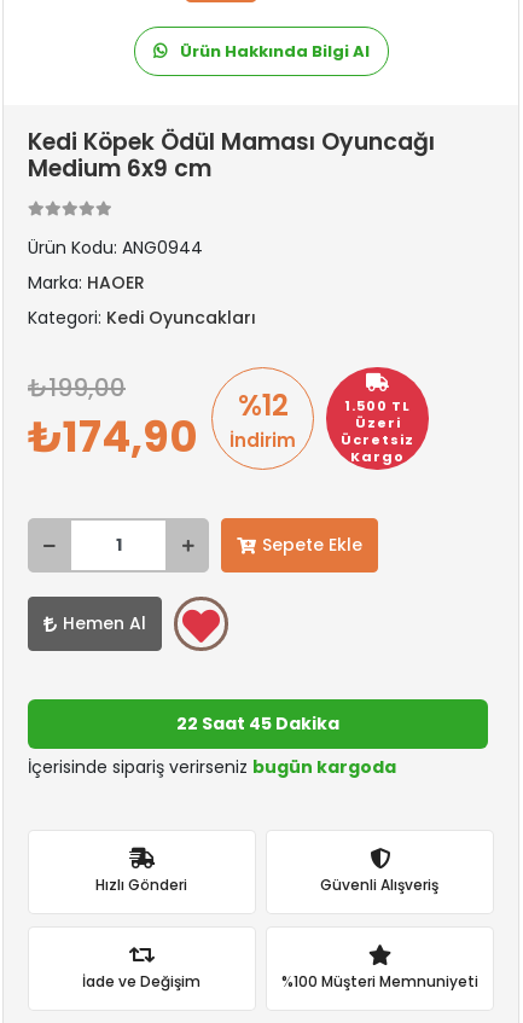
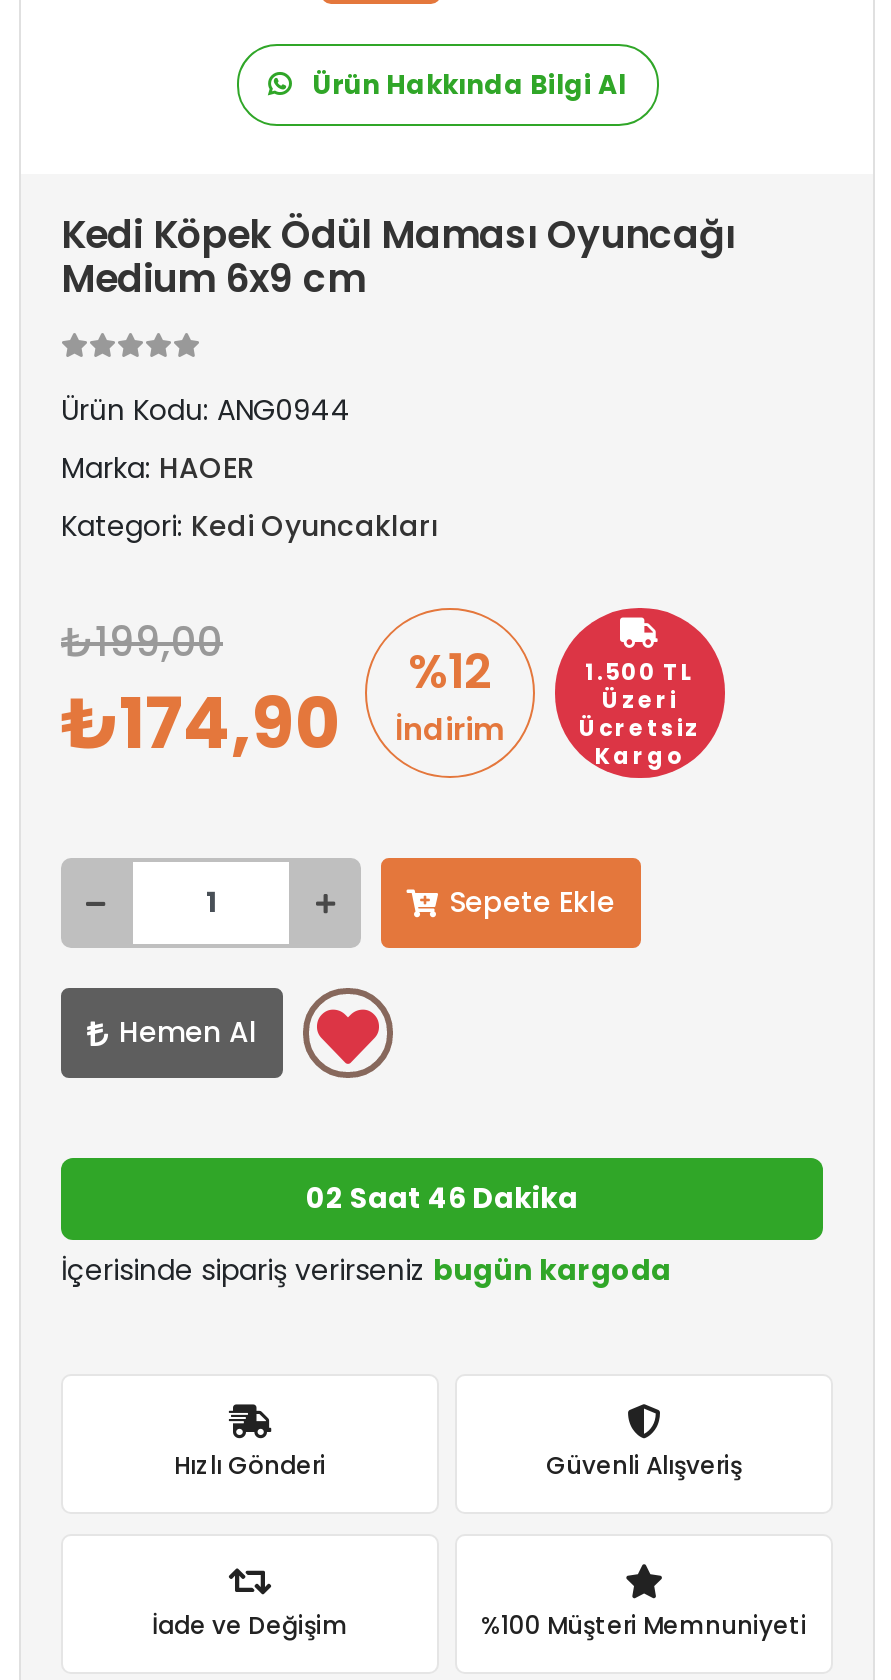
[176,711,339,736] 22 Saat 45 Dakika -> [306,1178,578,1218] 02 Saat 46 Dakika

